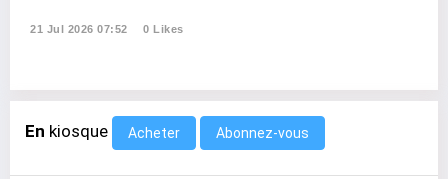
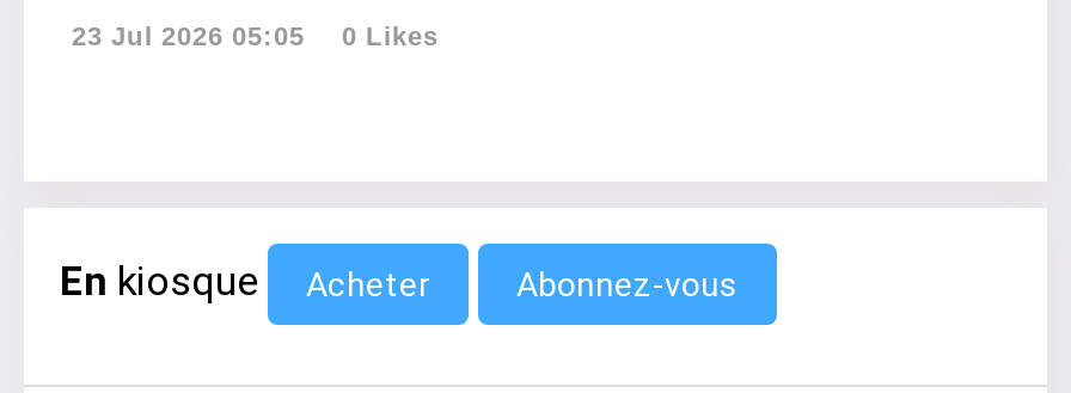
[30,23,183,35] 21 Jul 2026 07:52 0 Likes -> [72,22,439,51] 23 Jul 2026 05:05 0 Likes

